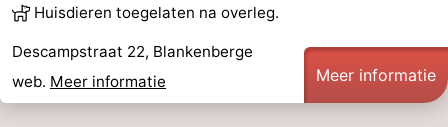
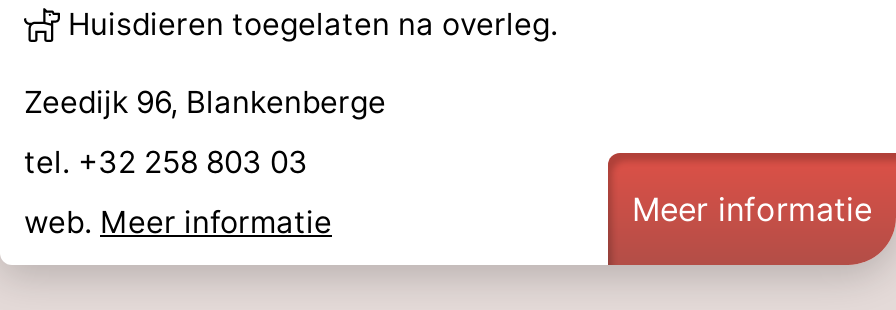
[12,42,253,61] Descampstraat 22, Blankenberge -> [24,83,386,181] Zeedijk 96, Blankenberge | tel. +32 258 803 03

